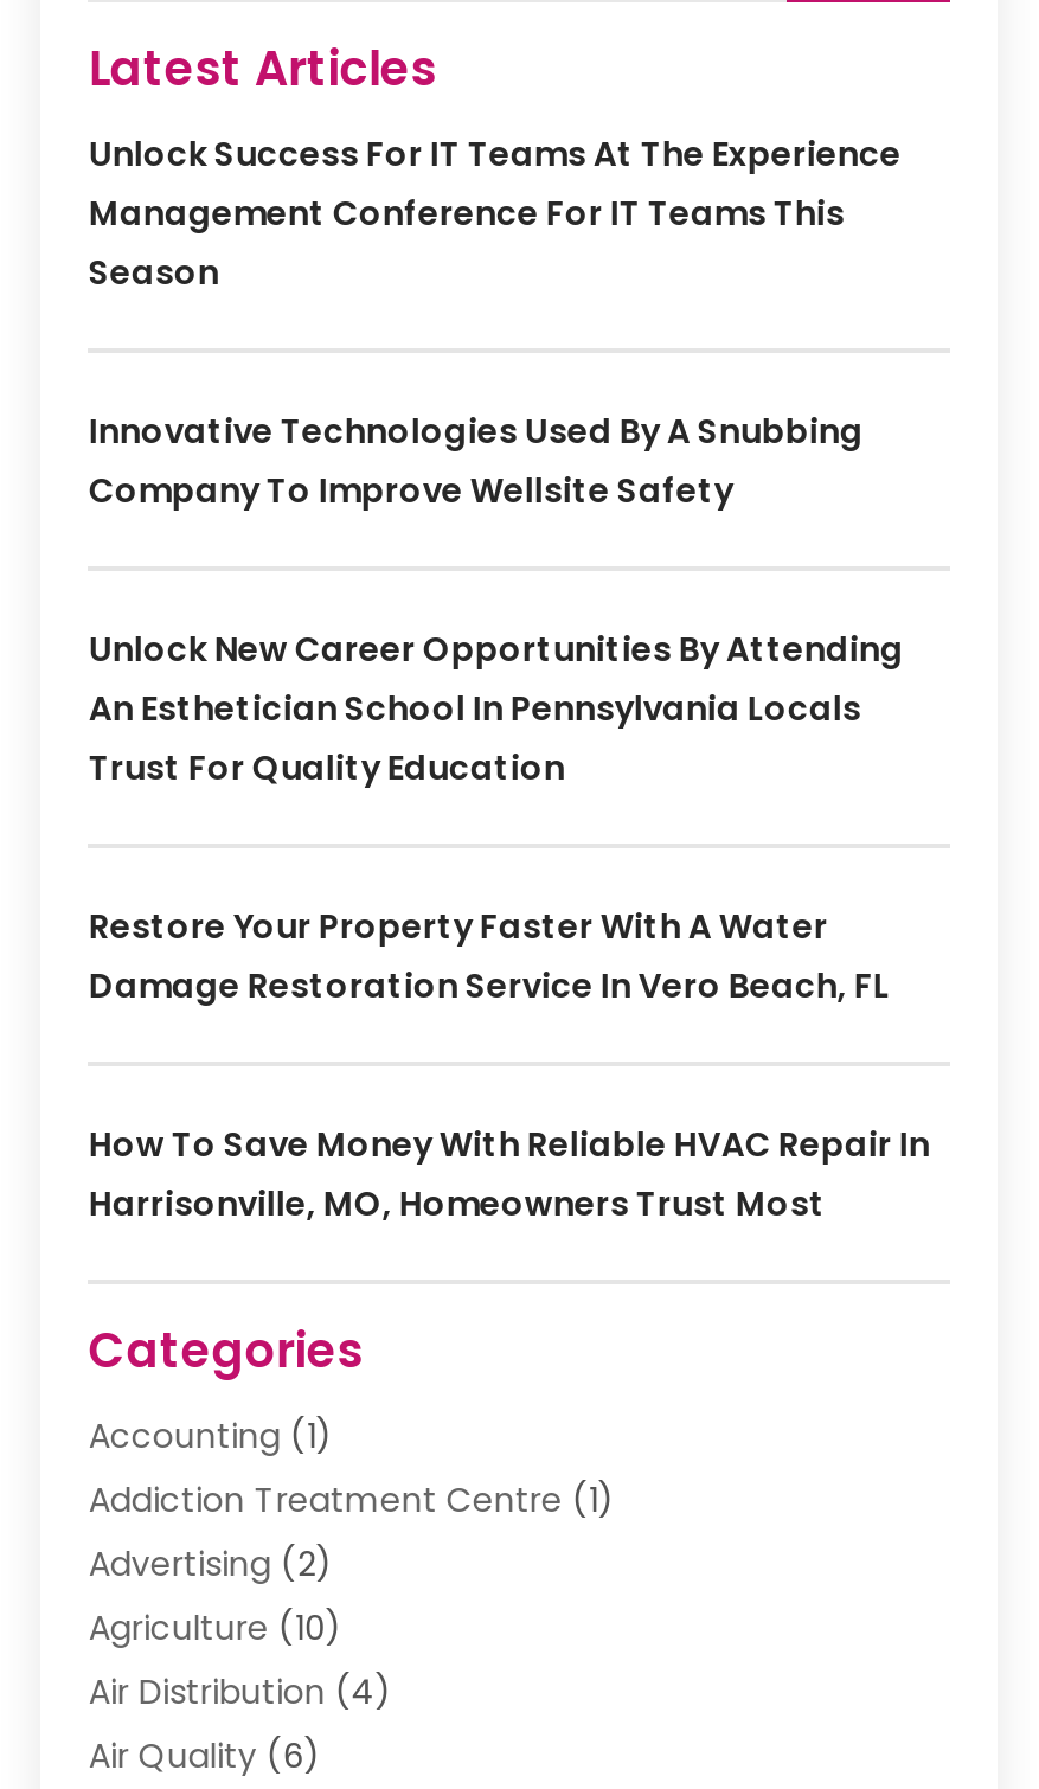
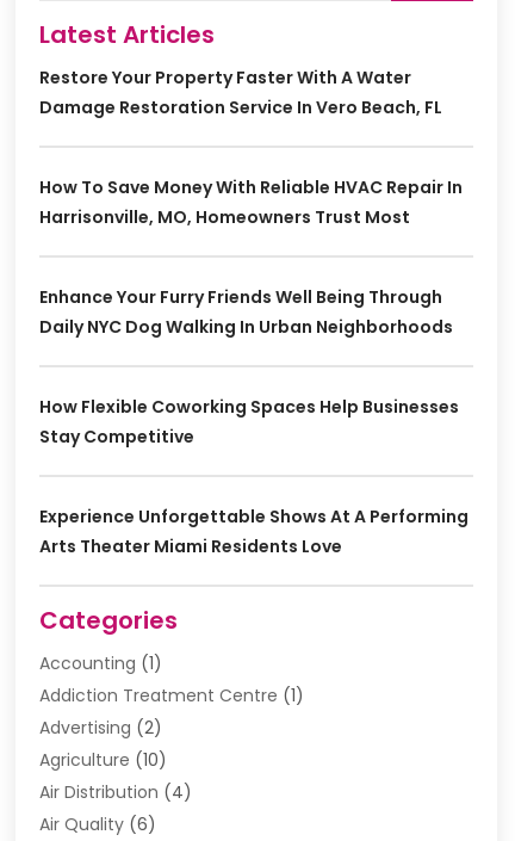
[89,131,904,792] Unlock Success For IT Teams At The Experience | Management Conference For IT Teams This | Season | Innovative Technologies Used By A Snubbing | Company To Improve Wellsite Safety | Unlock New Career Opportunities By Attending | An Esthetician School In Pennsylvania Locals | Trust For Quality Education -> none
moved [89,903,930,1228] -> [40,66,463,229]: Restore Your Property Faster With A Water | Damage Restoration Service In Vero Beach, FL | How To Save Money With Reliable HVAC Repair In | Harrisonville, MO, Homeowners Trust Most
none -> [40,285,469,559] Enhance Your Furry Friends Well Being Through | Daily NYC Dog Walking In Urban Neighborhoods | How Flexible Coworking Spaces Help Businesses | Stay Competitive | Experience Unforgettable Shows At A Performing | Arts Theater Miami Residents Love

